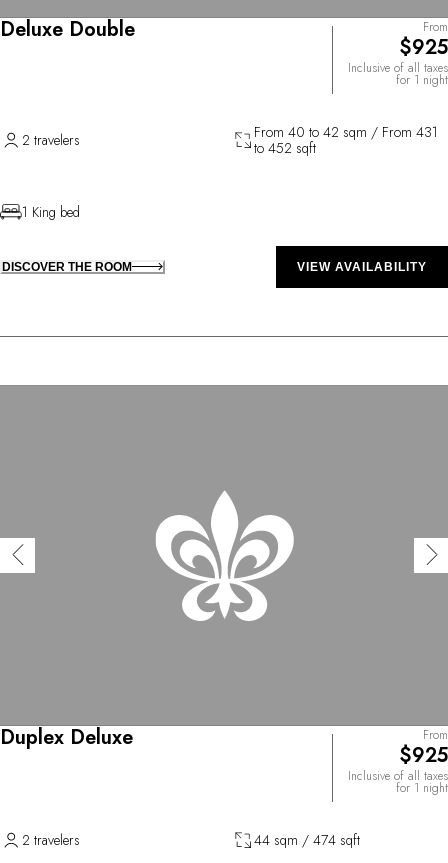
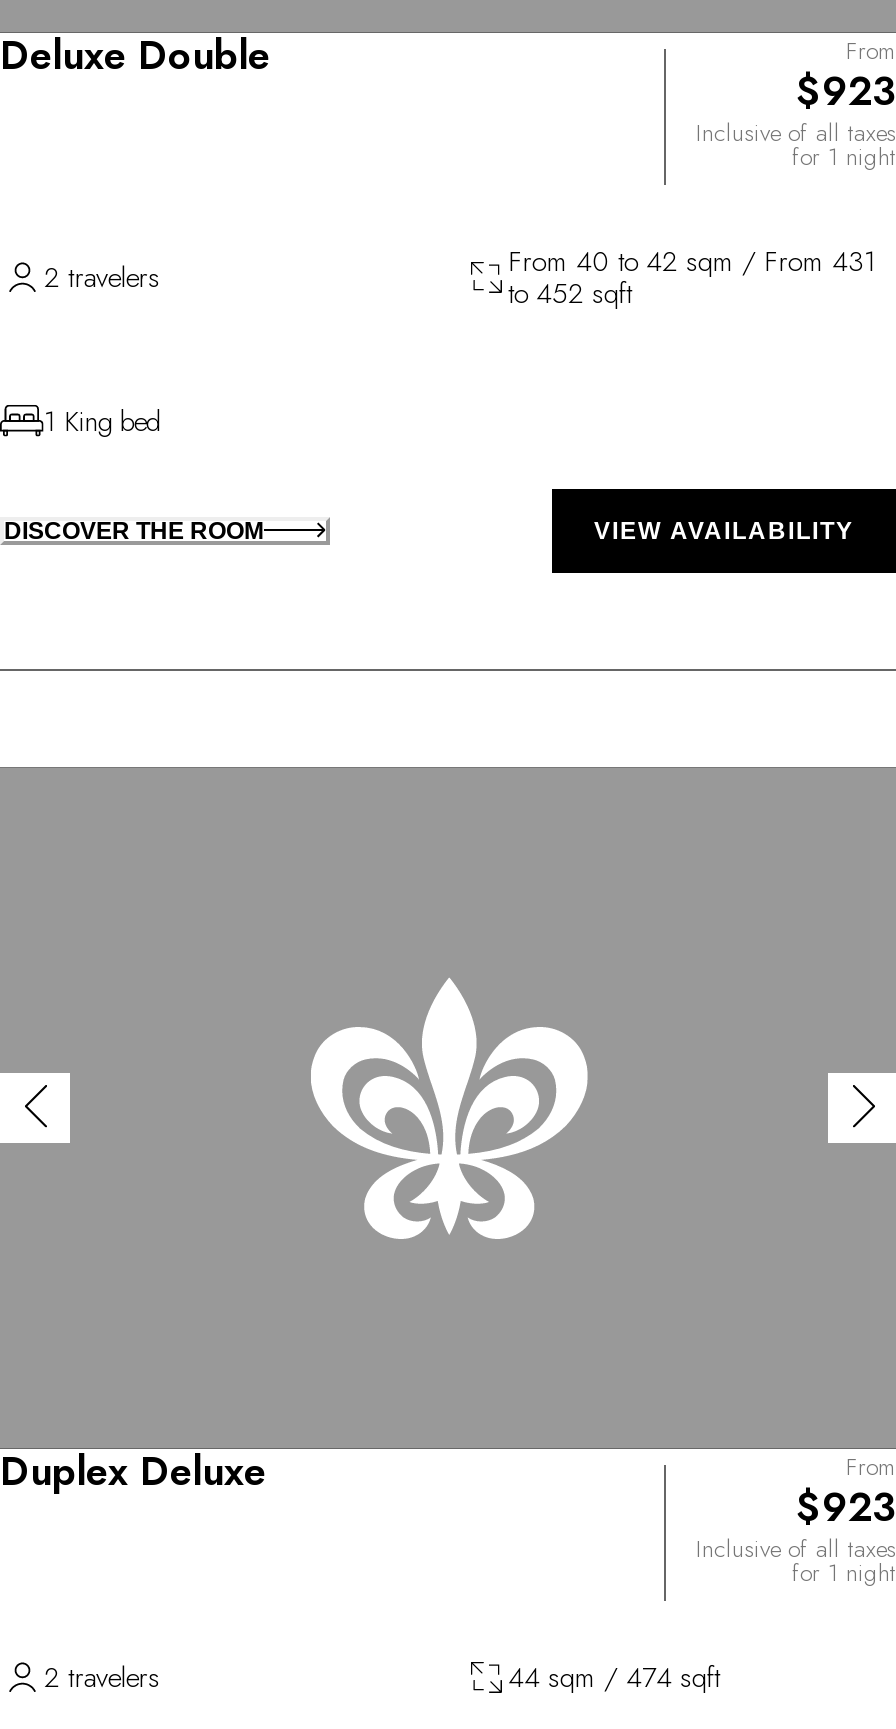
[399,33,448,62] $925 -> [796,63,896,121] $923
[399,741,448,770] $925 -> [796,1479,896,1537] $923

